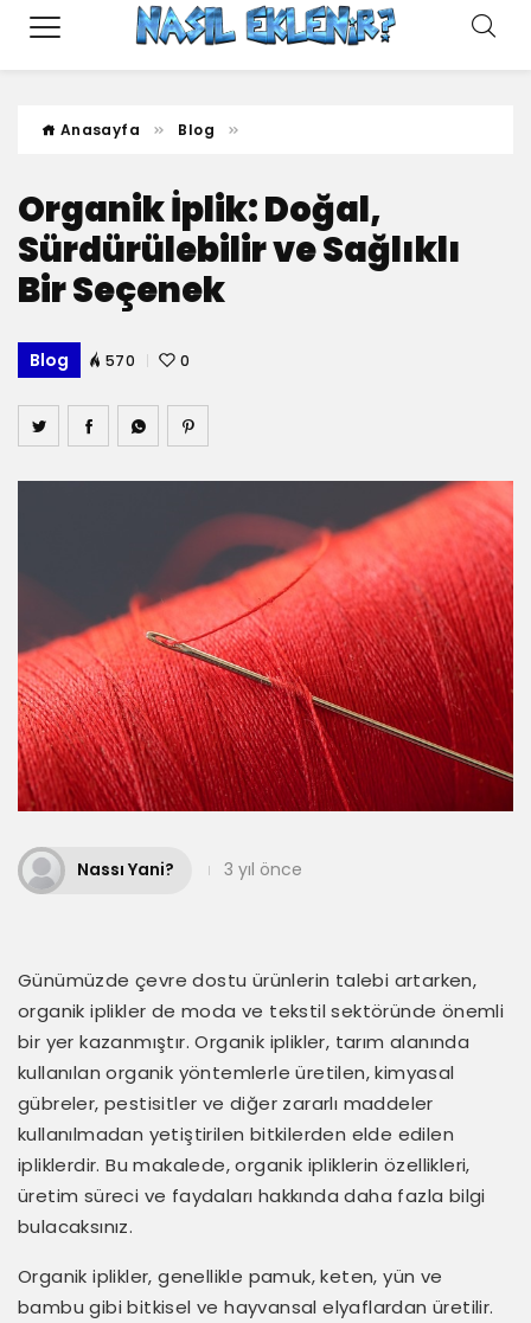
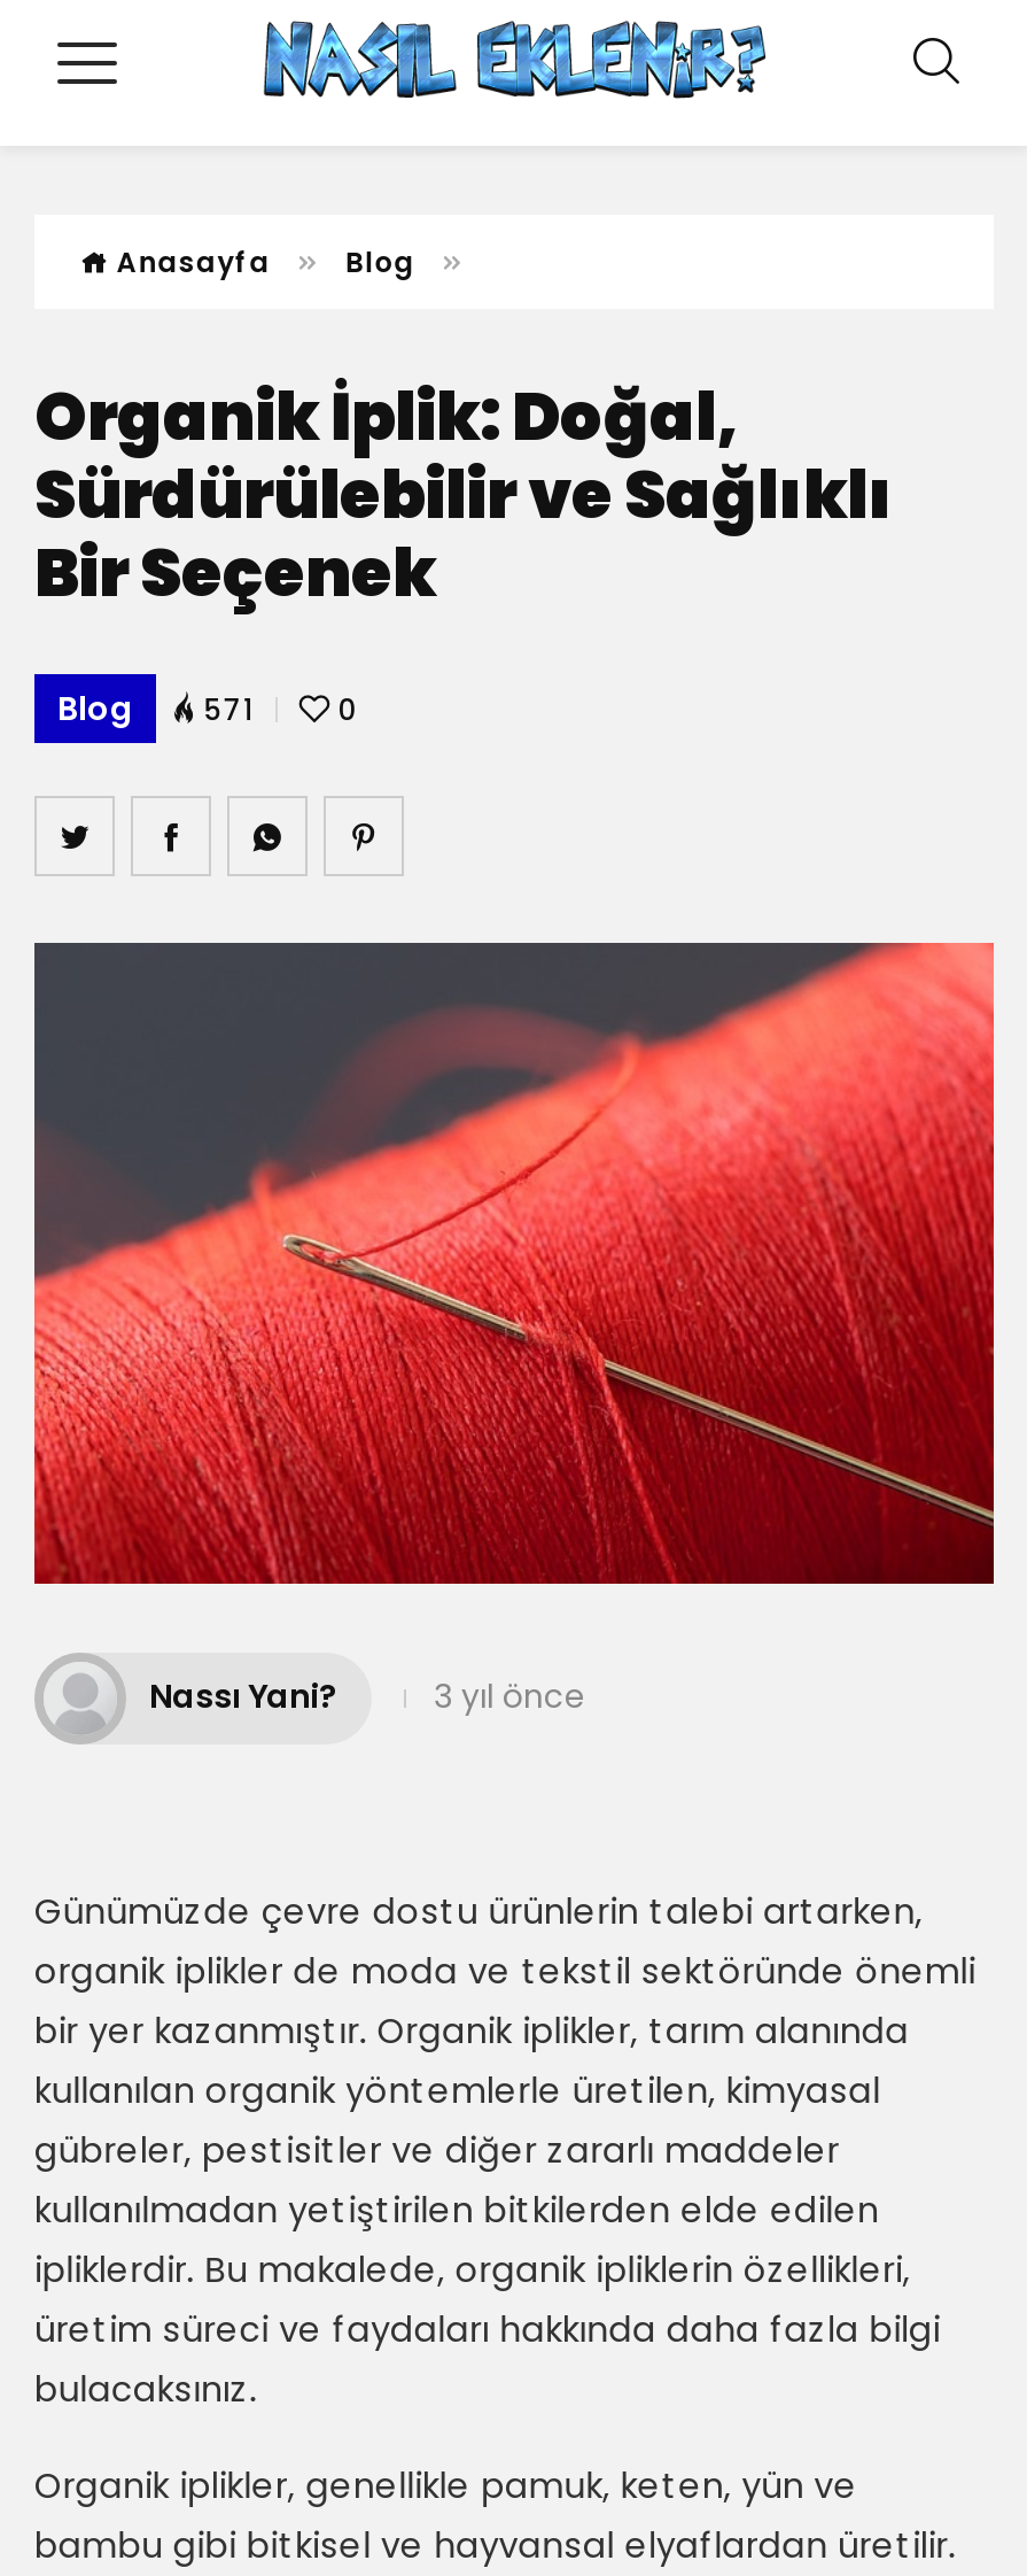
[30,348,190,372] Blog 570 0 -> [57,686,358,732] Blog 571 0

